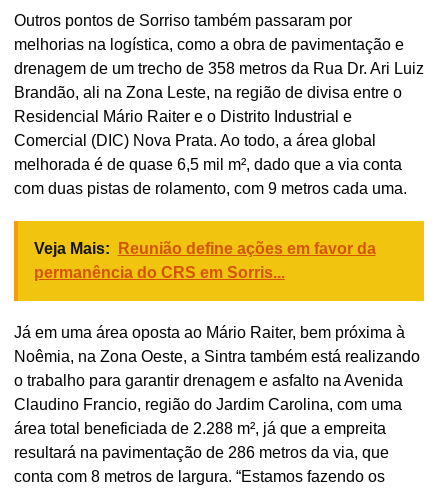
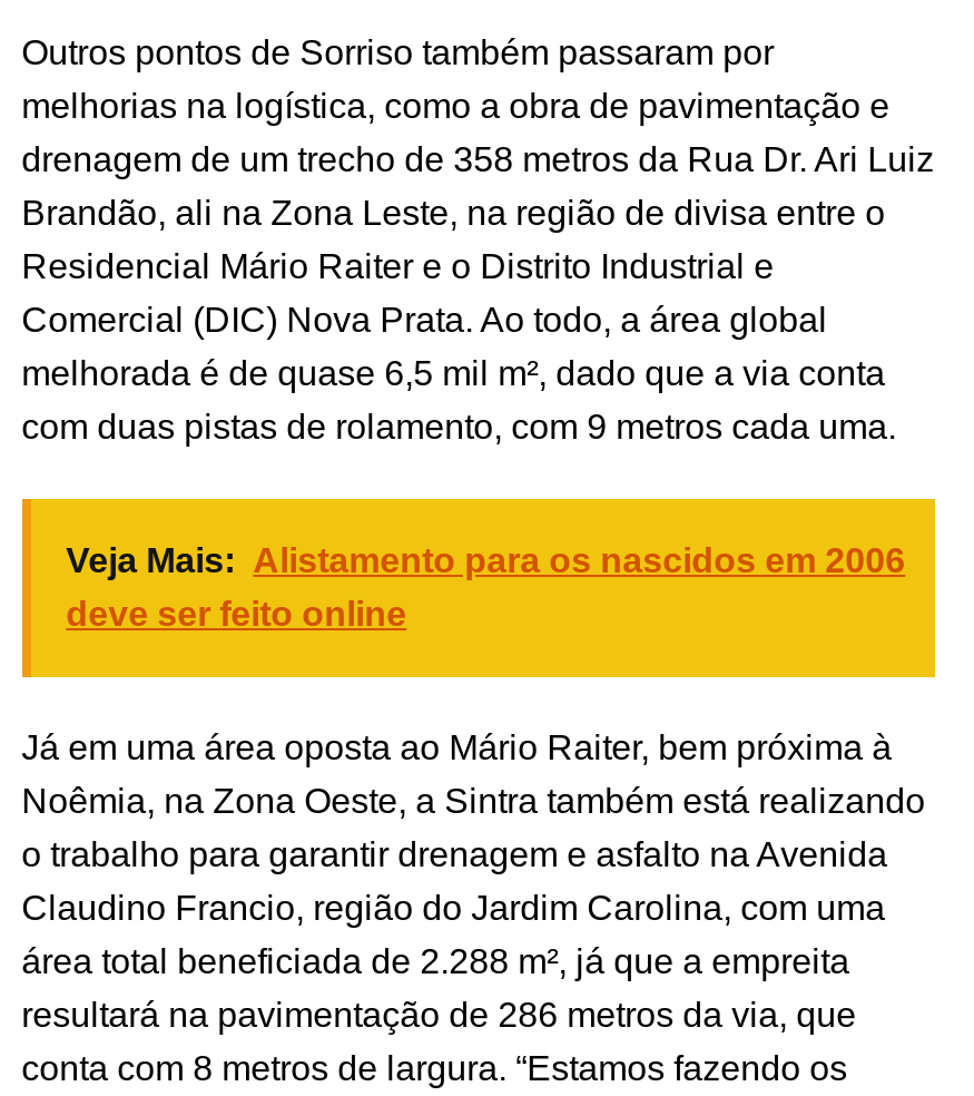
[34,240,376,281] Veja Mais: Reunião define ações em favor da | permanência do CRS em Sorris... -> [66,542,905,634] Veja Mais: Alistamento para os nascidos em 2006 | deve ser feito online

